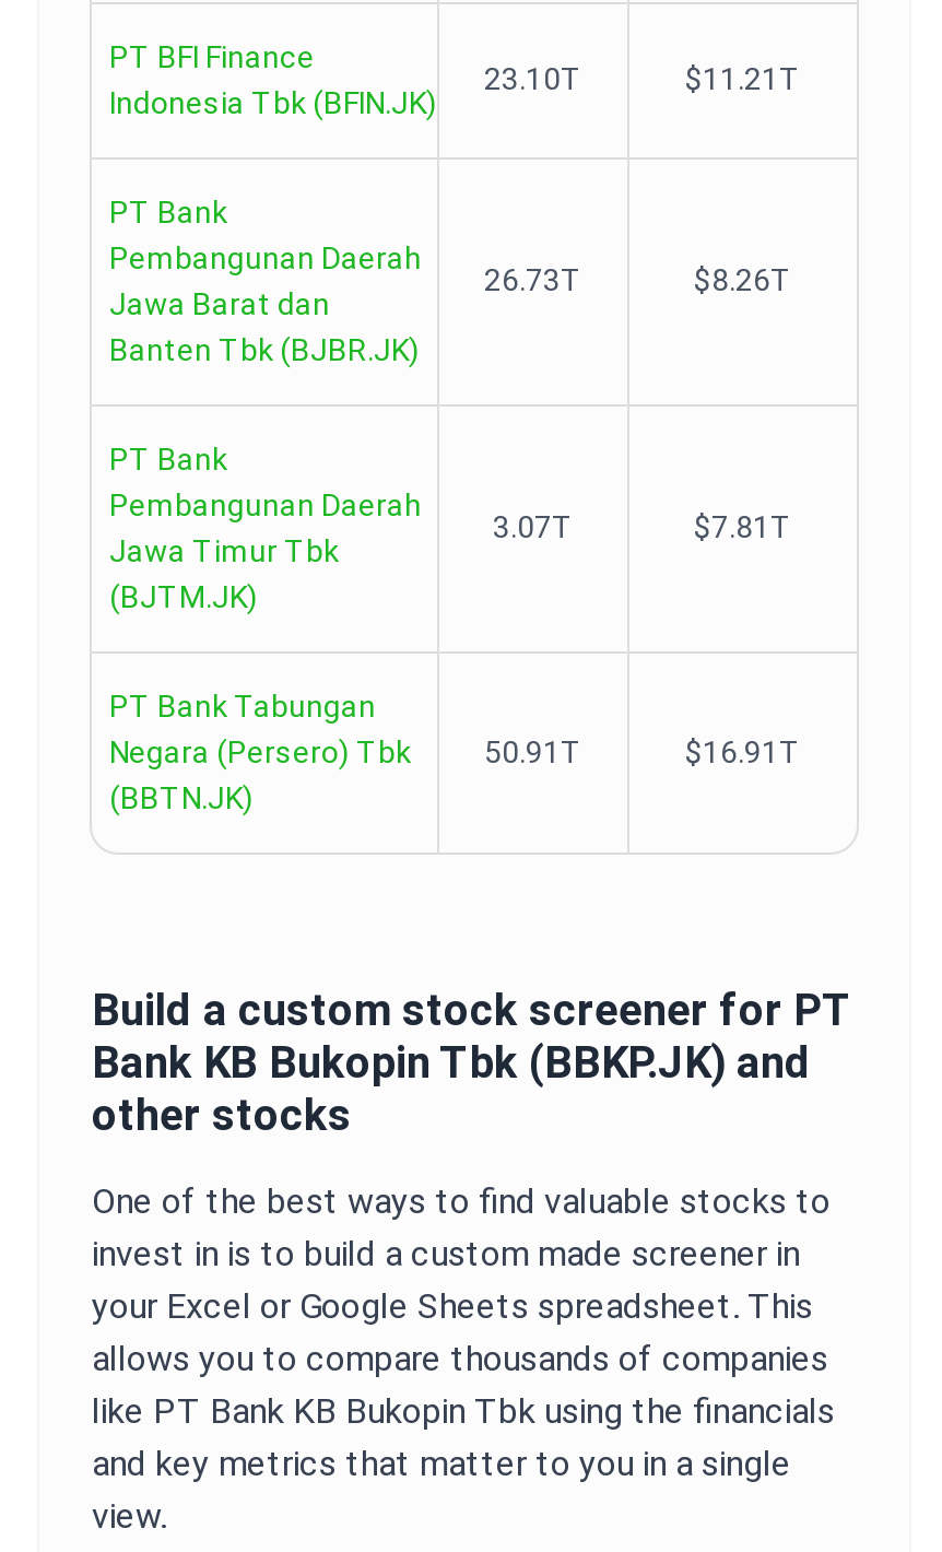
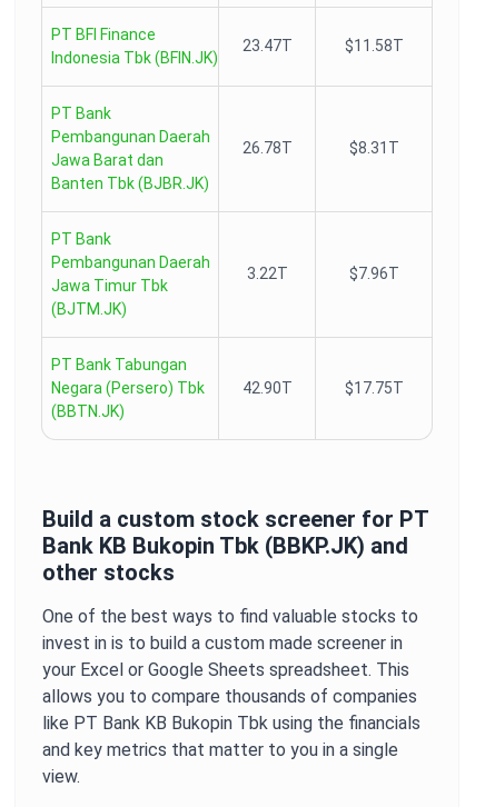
[484,61,801,96] 23.10T | $11.21T -> [242,37,403,54] 23.47T | $11.58T
[484,262,792,297] 26.73T | $8.26T -> [242,139,399,157] 26.78T | $8.31T
[493,509,792,544] 3.07T | $7.81T -> [246,265,399,282] 3.22T | $7.96T
[484,734,801,769] 50.91T | $16.91T -> [242,379,403,397] 42.90T | $17.75T

